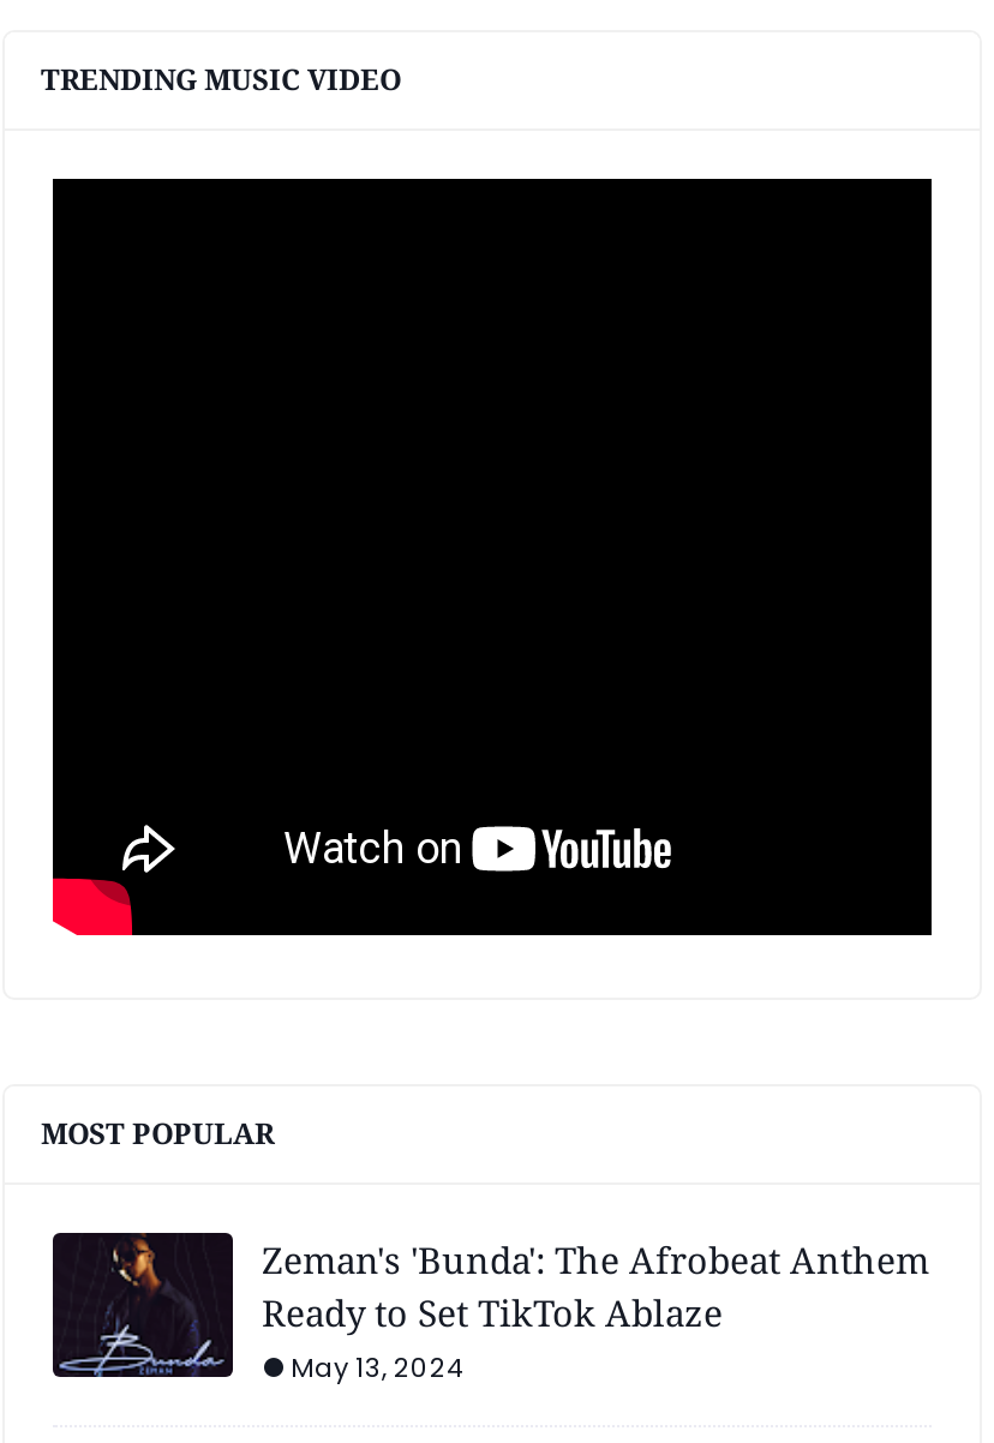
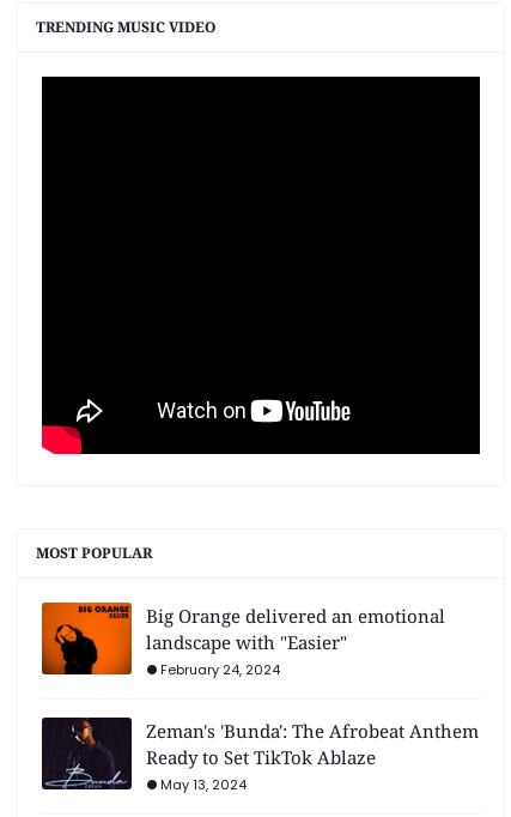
none -> [41,601,445,679] [image] | Big Orange delivered an emotional | landscape with "Easier" | February 24, 2024

